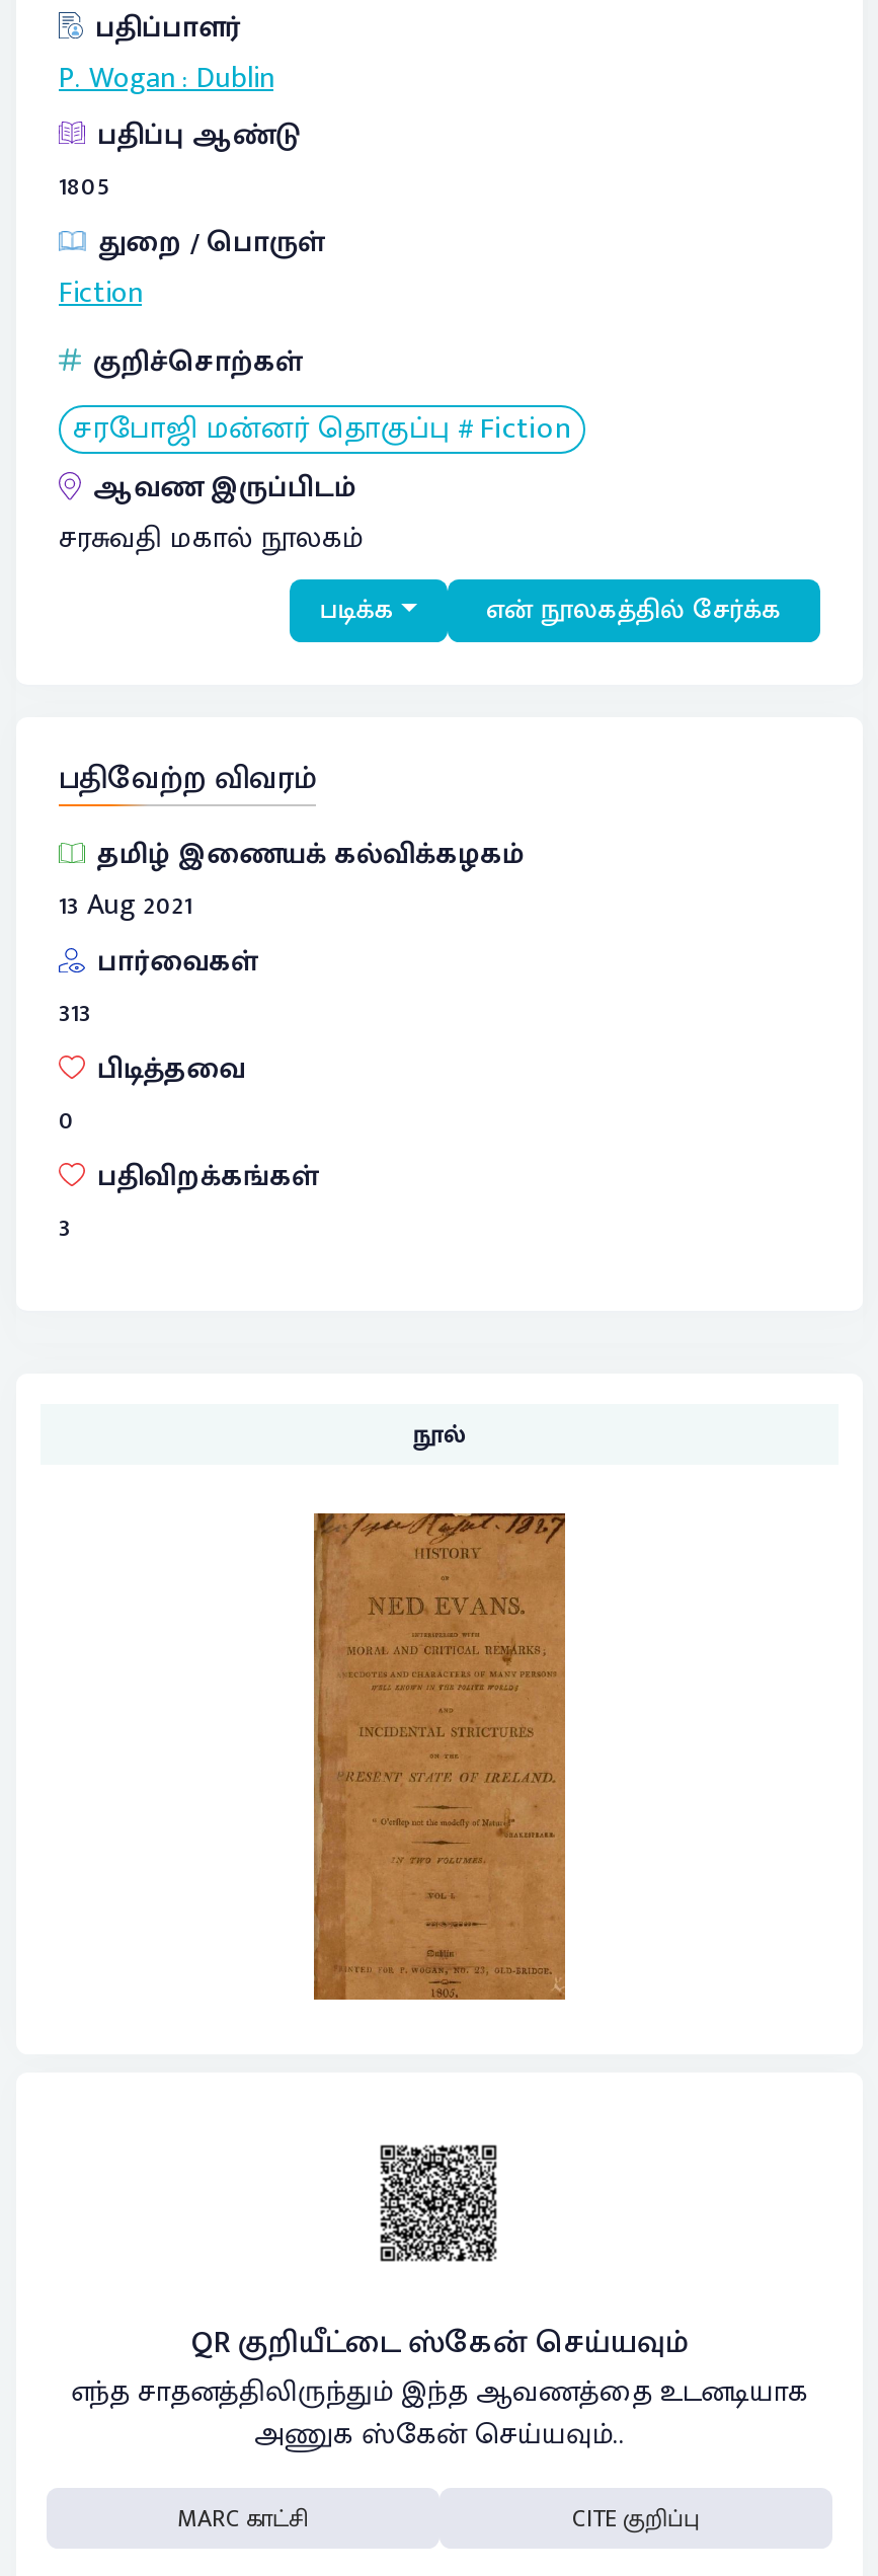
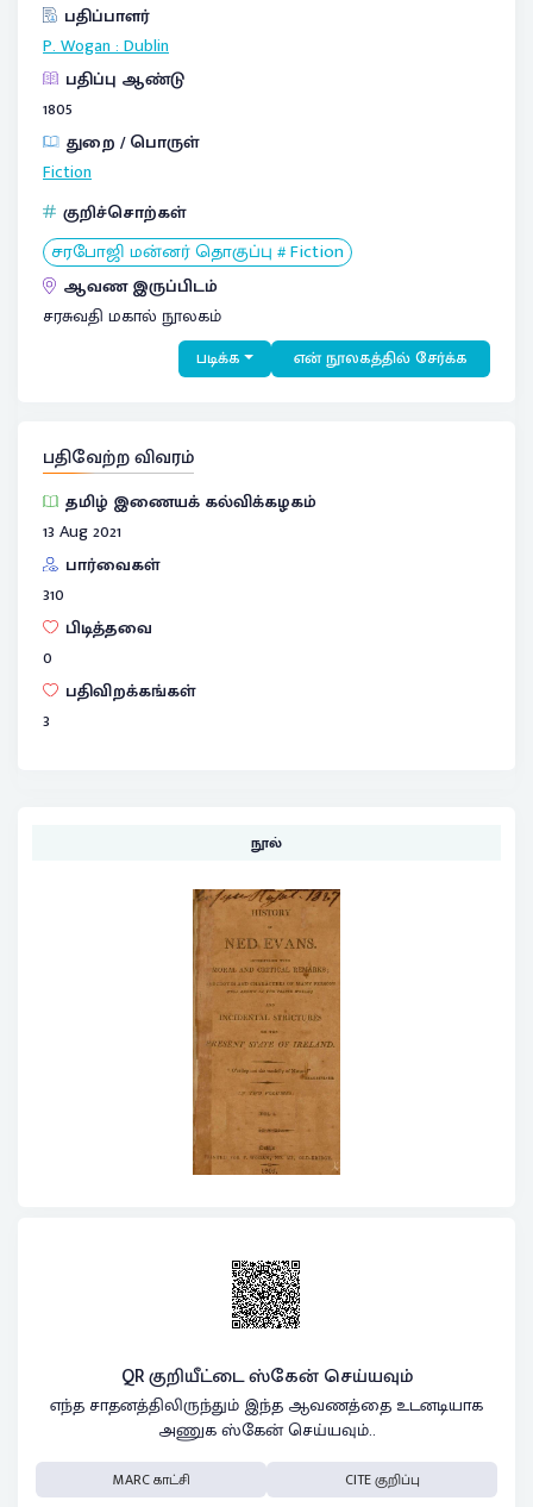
[59,989,91,1037] 313 -> [43,581,64,609] 310

